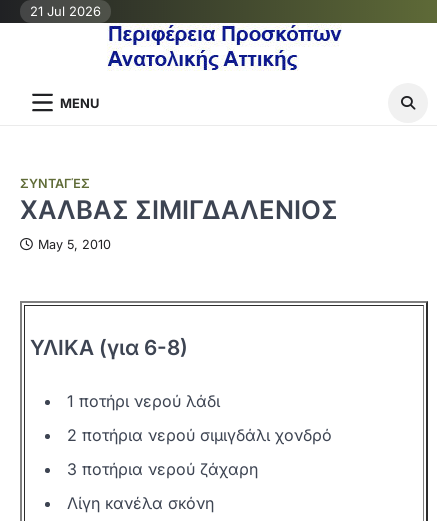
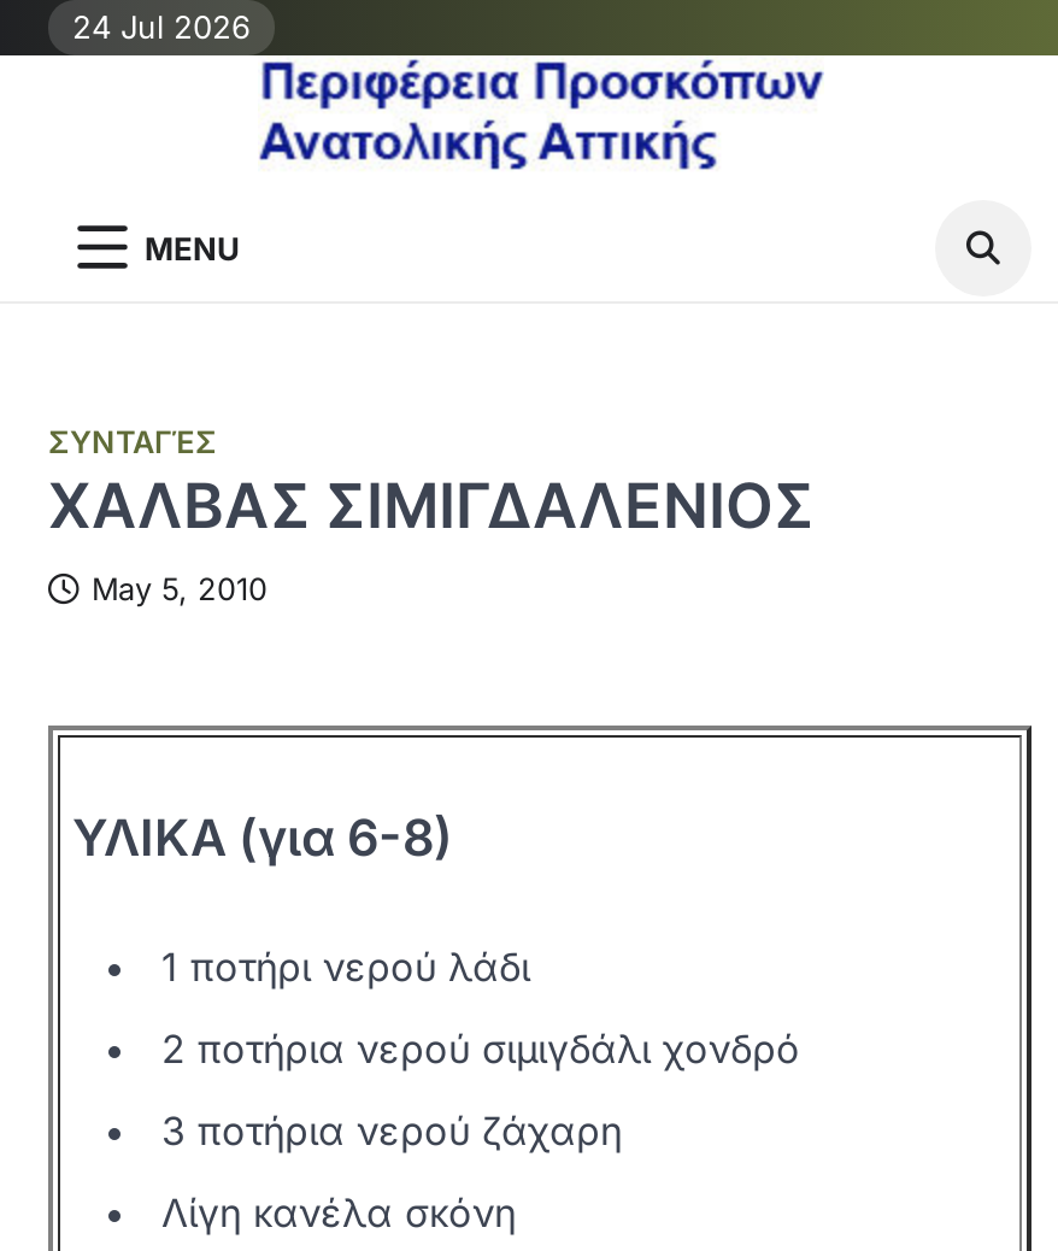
[30,3,101,19] 21 Jul 2026 -> [72,7,251,46] 24 Jul 2026

